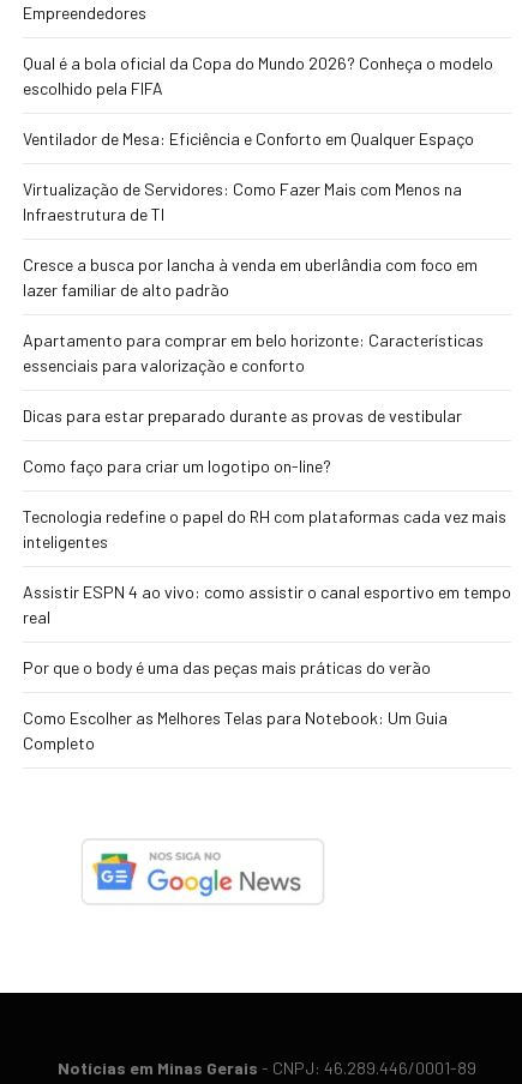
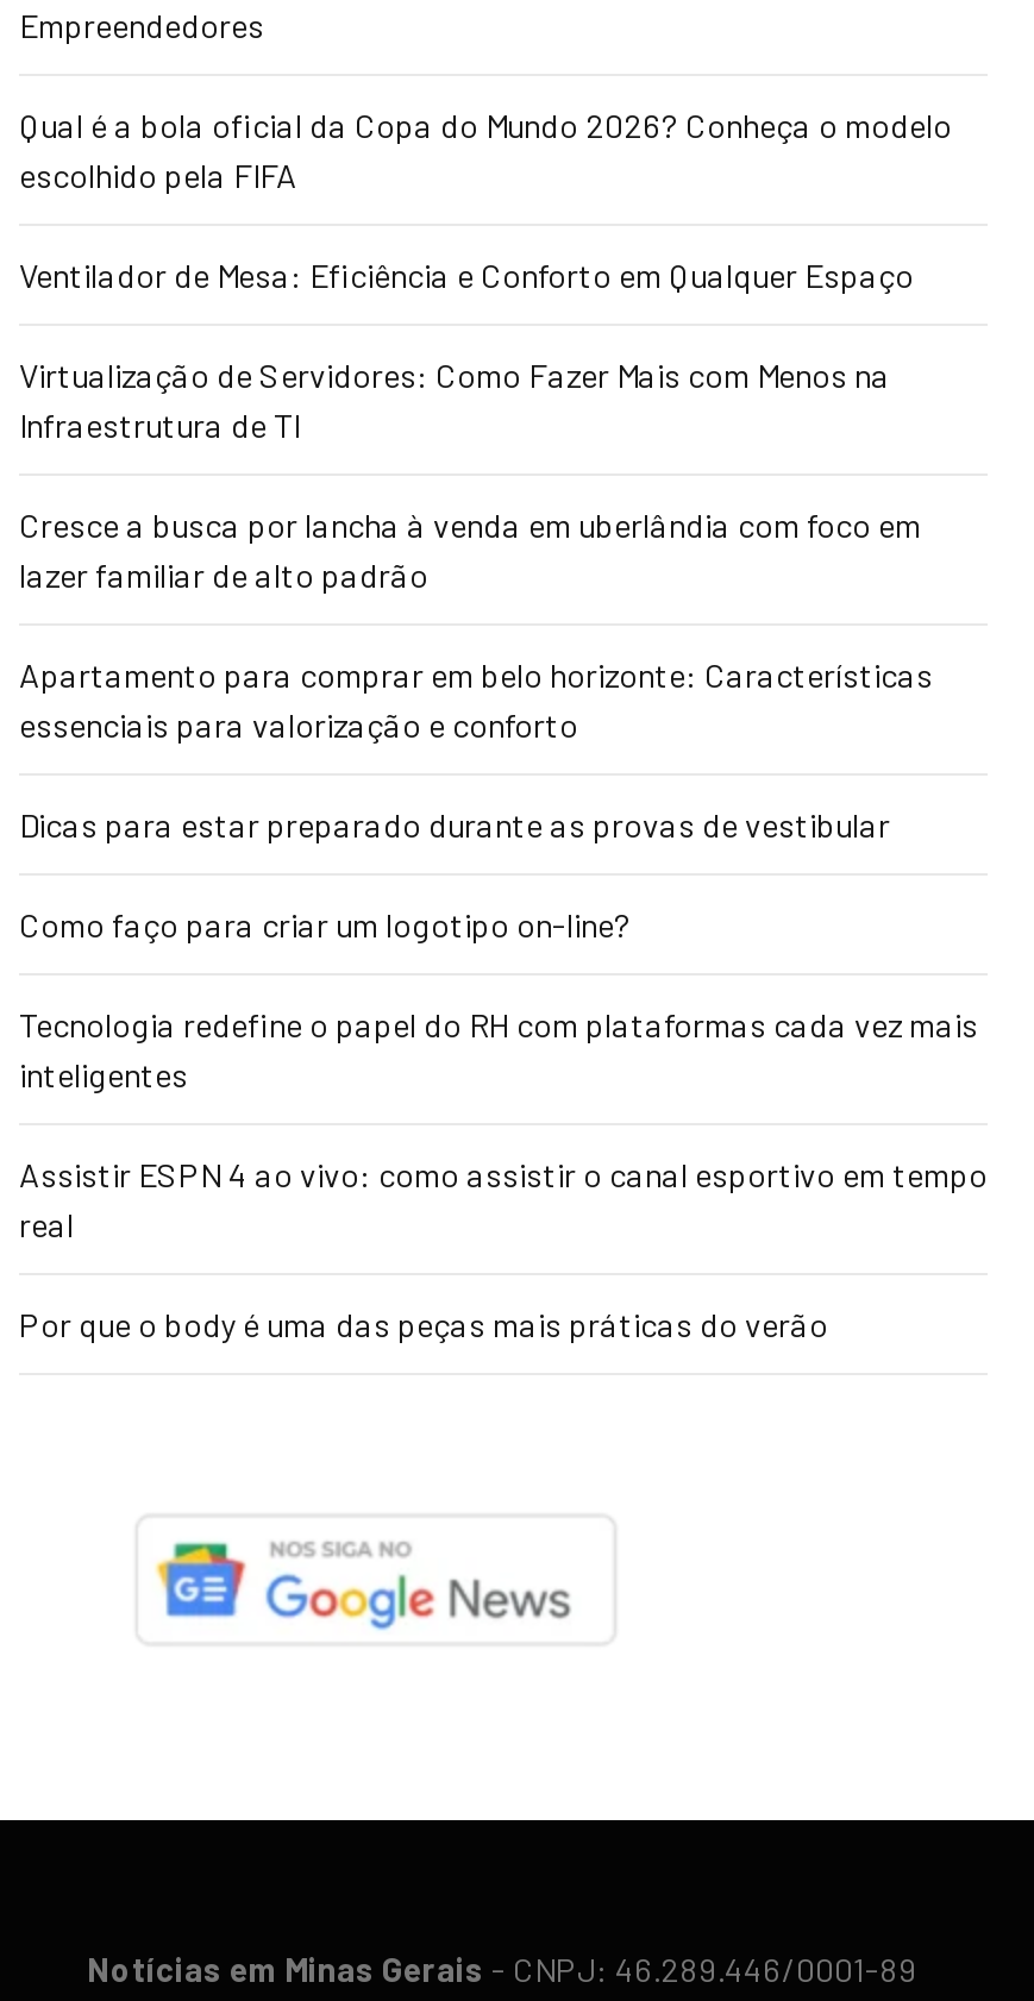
[23,707,448,753] Como Escolher as Melhores Telas para Notebook: Um Guia | Completo -> none

